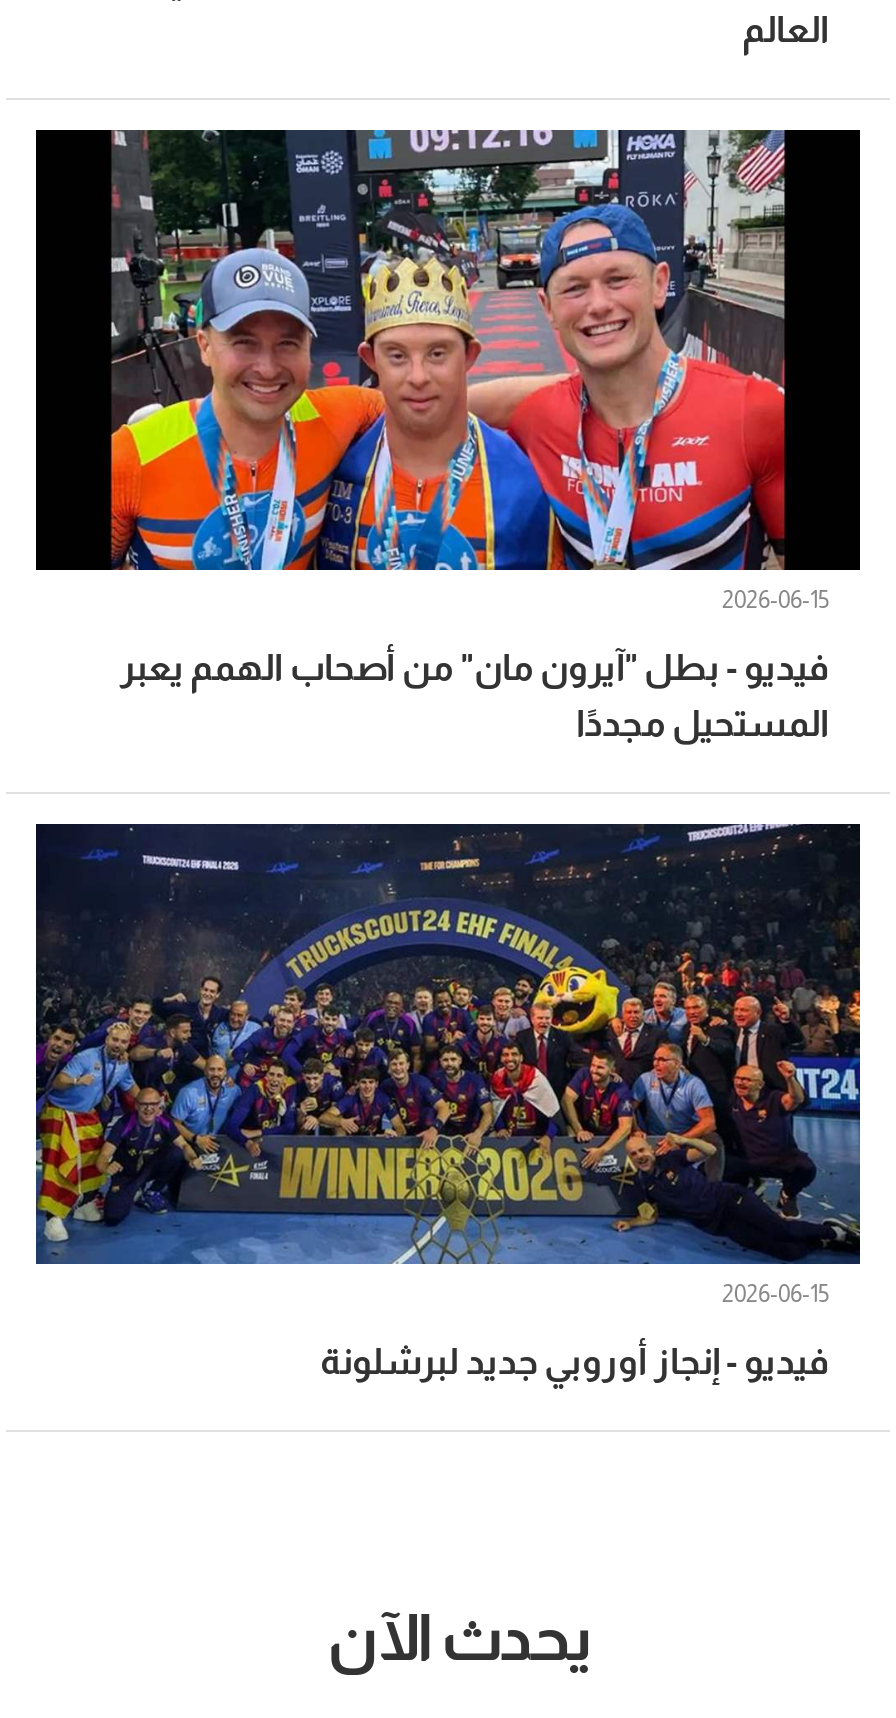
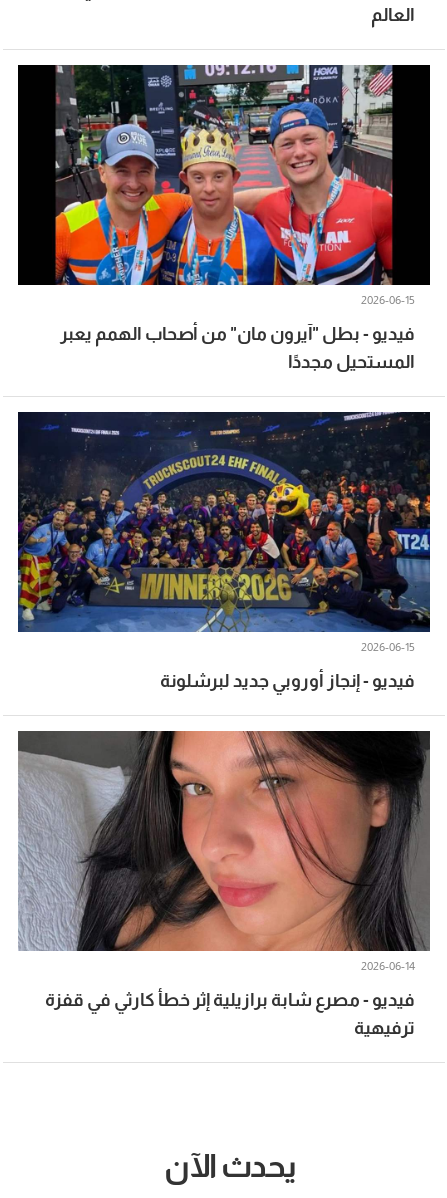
none -> [17,730,431,973] [image] | 2026-06-14
none -> [45,990,415,1038] فيديو - مصرع شابة برازيلية إثر خطأ كارثي في قفزة | ترفيهية

